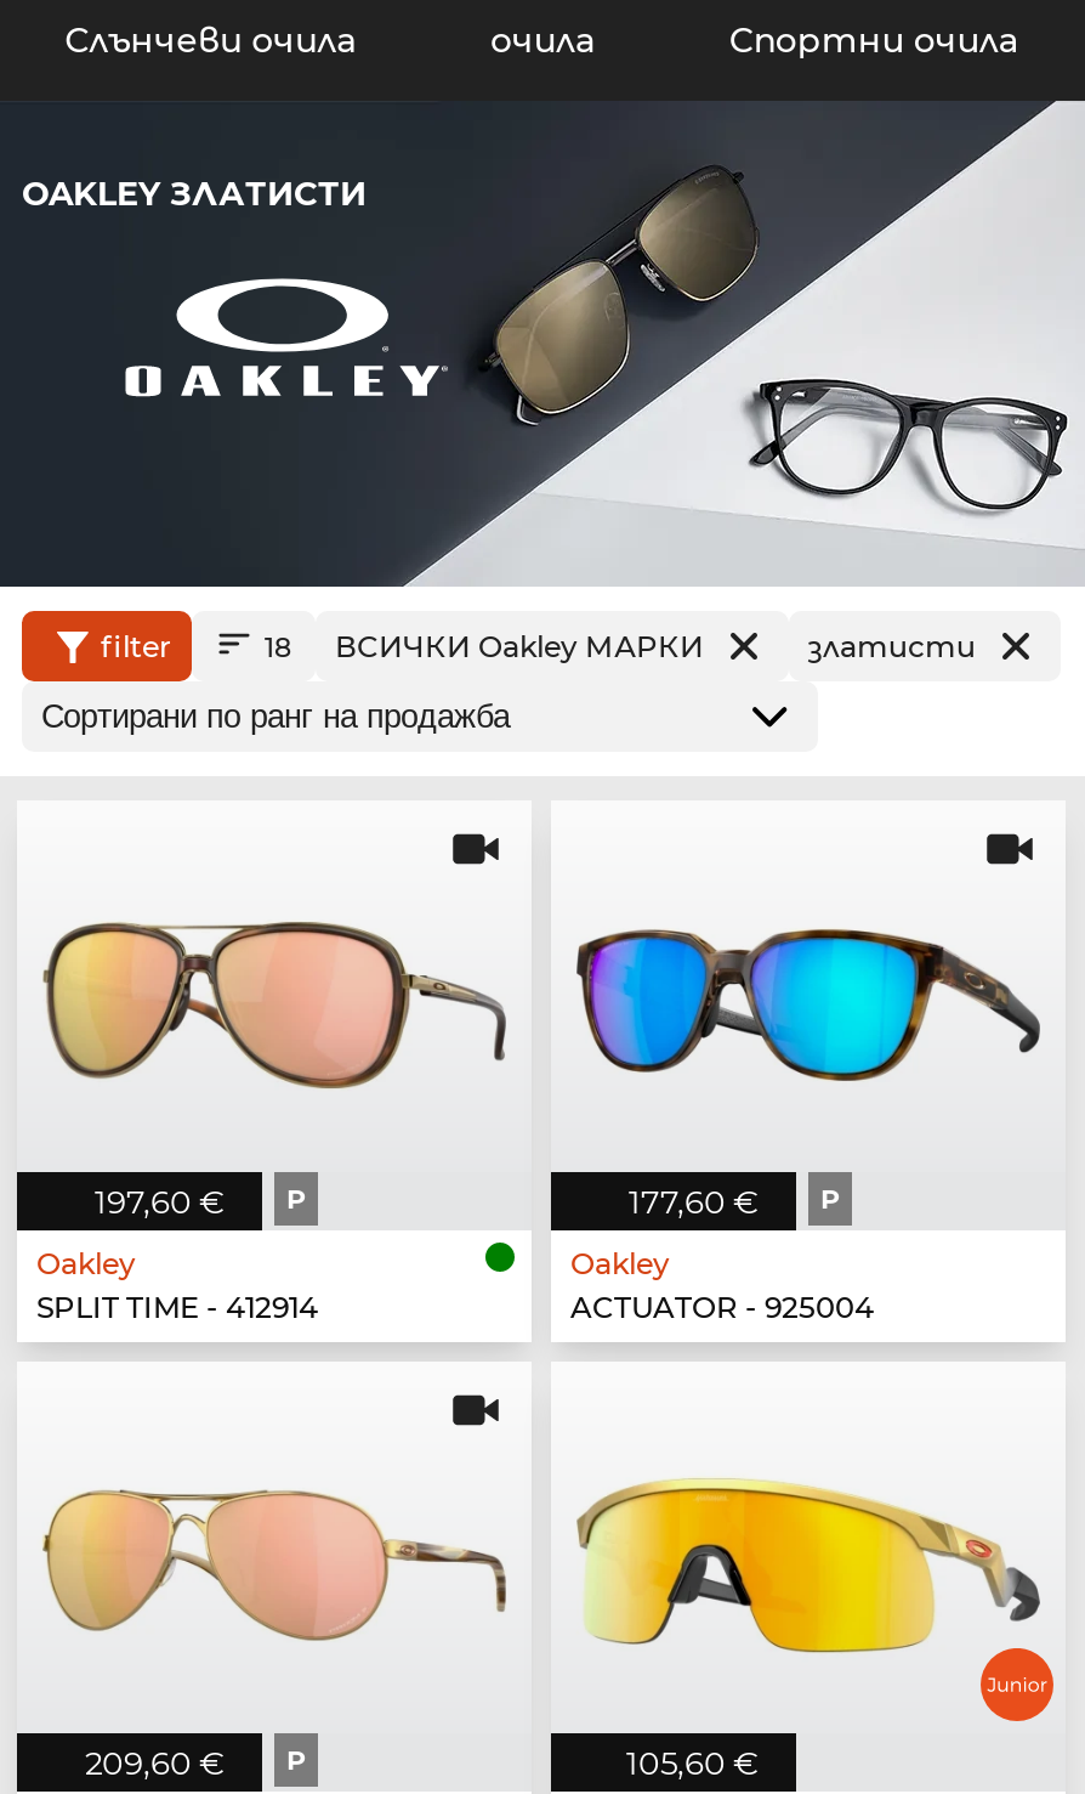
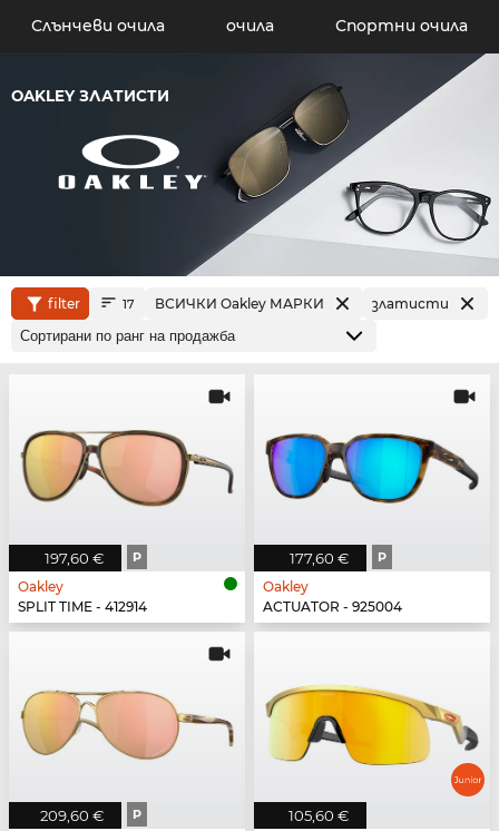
[265,628,704,664] 18 ВСИЧКИ Oakley МАРКИ -> [123,295,324,312] 17 ВСИЧКИ Oakley МАРКИ

